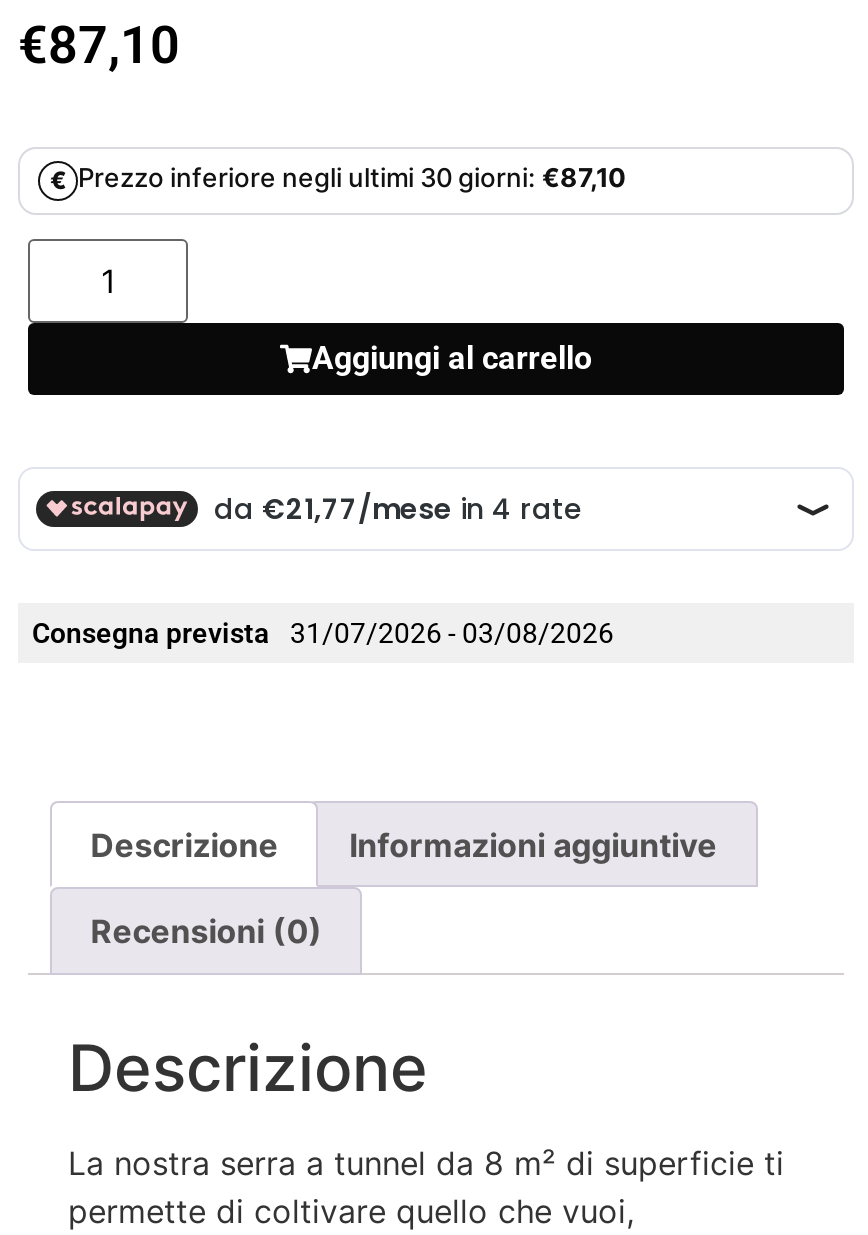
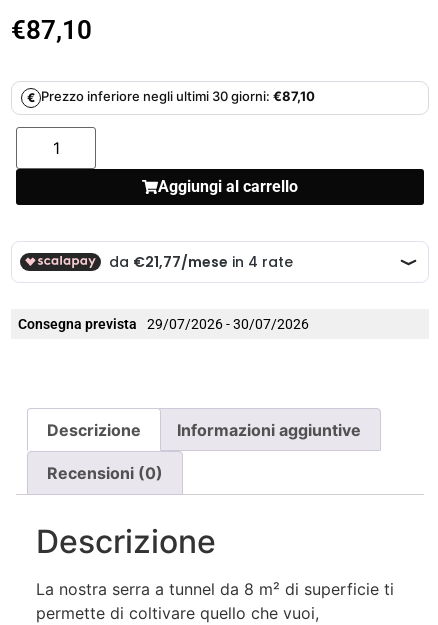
[32,616,614,648] Consegna prevista 31/07/2026 - 03/08/2026 -> [18,316,309,332] Consegna prevista 29/07/2026 - 30/07/2026

